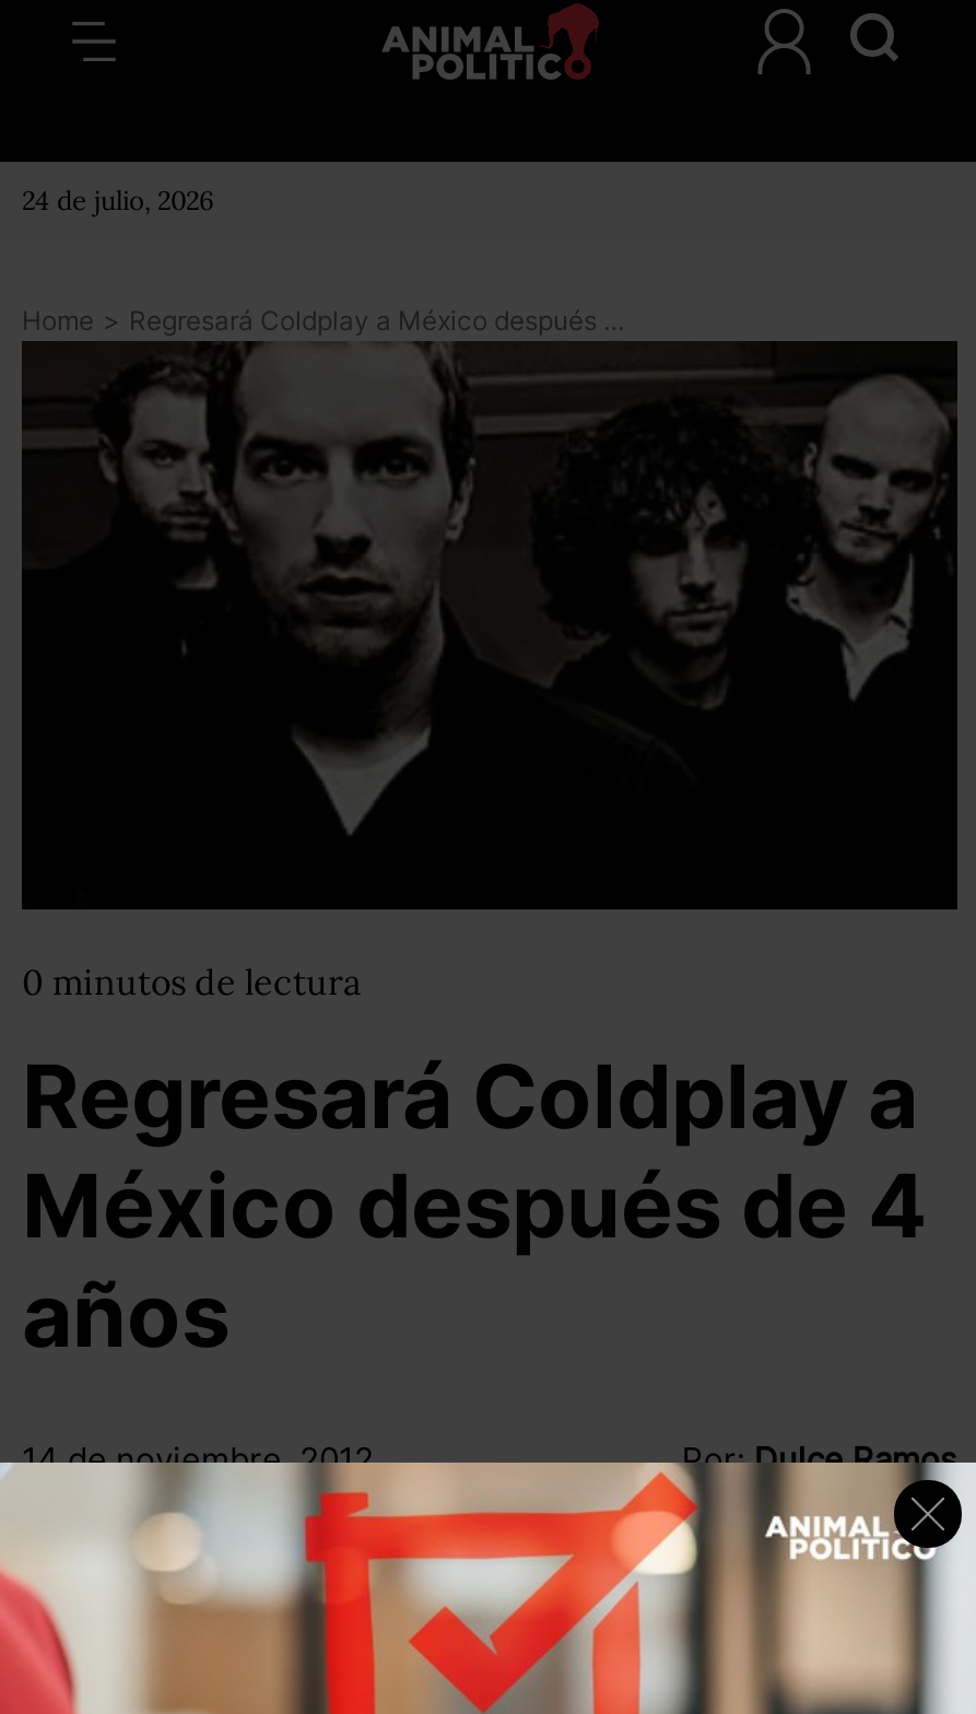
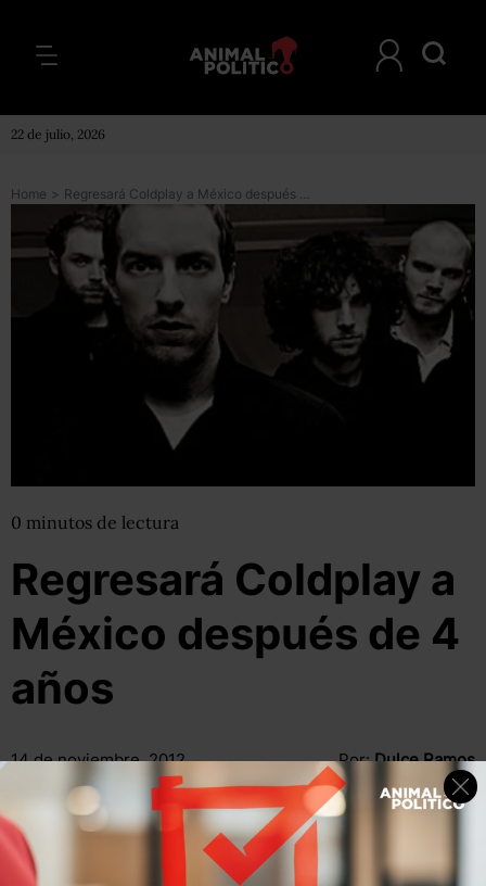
[22,184,214,216] 24 de julio, 2026 -> [11,126,105,142] 22 de julio, 2026

